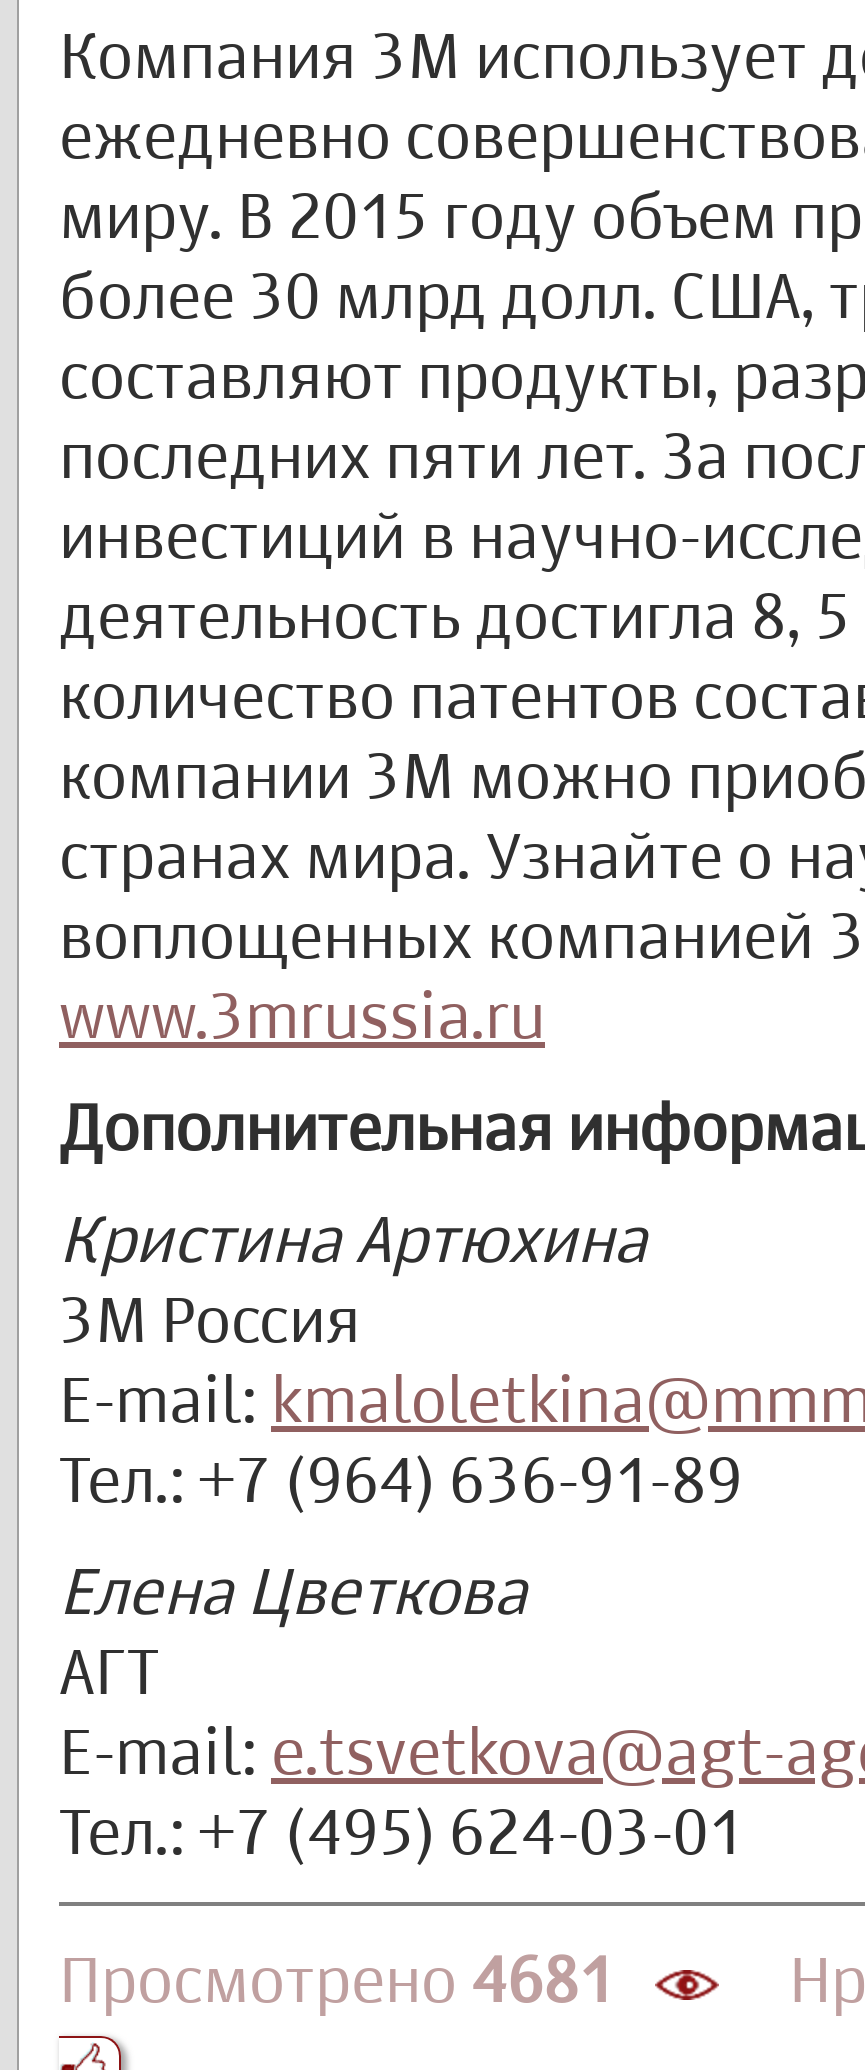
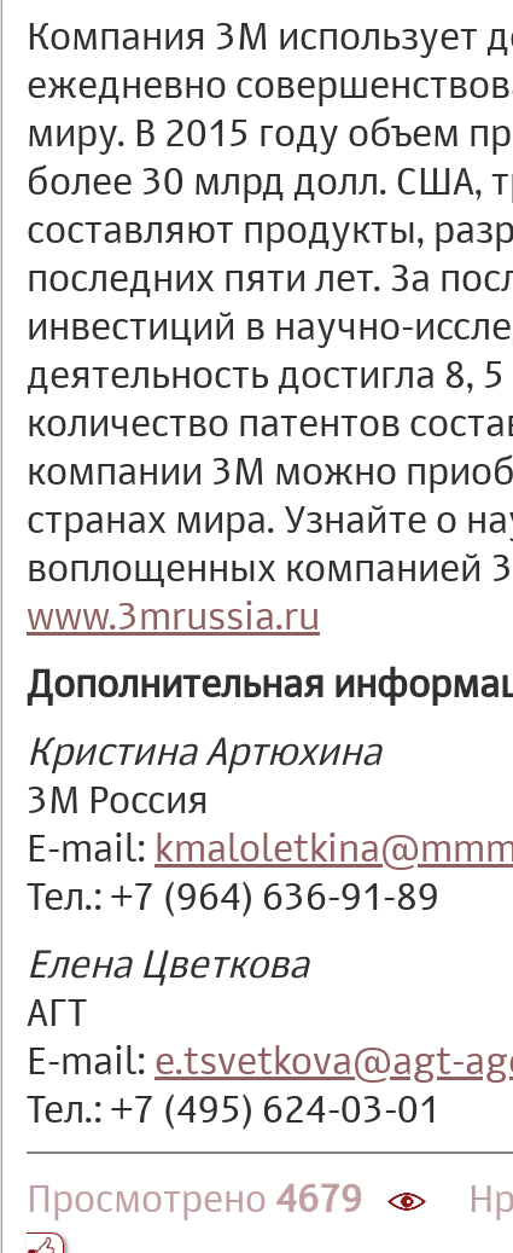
[59,1938,613,2018] Просмотрено 4681 -> [27,1173,362,1222] Просмотрено 4679

